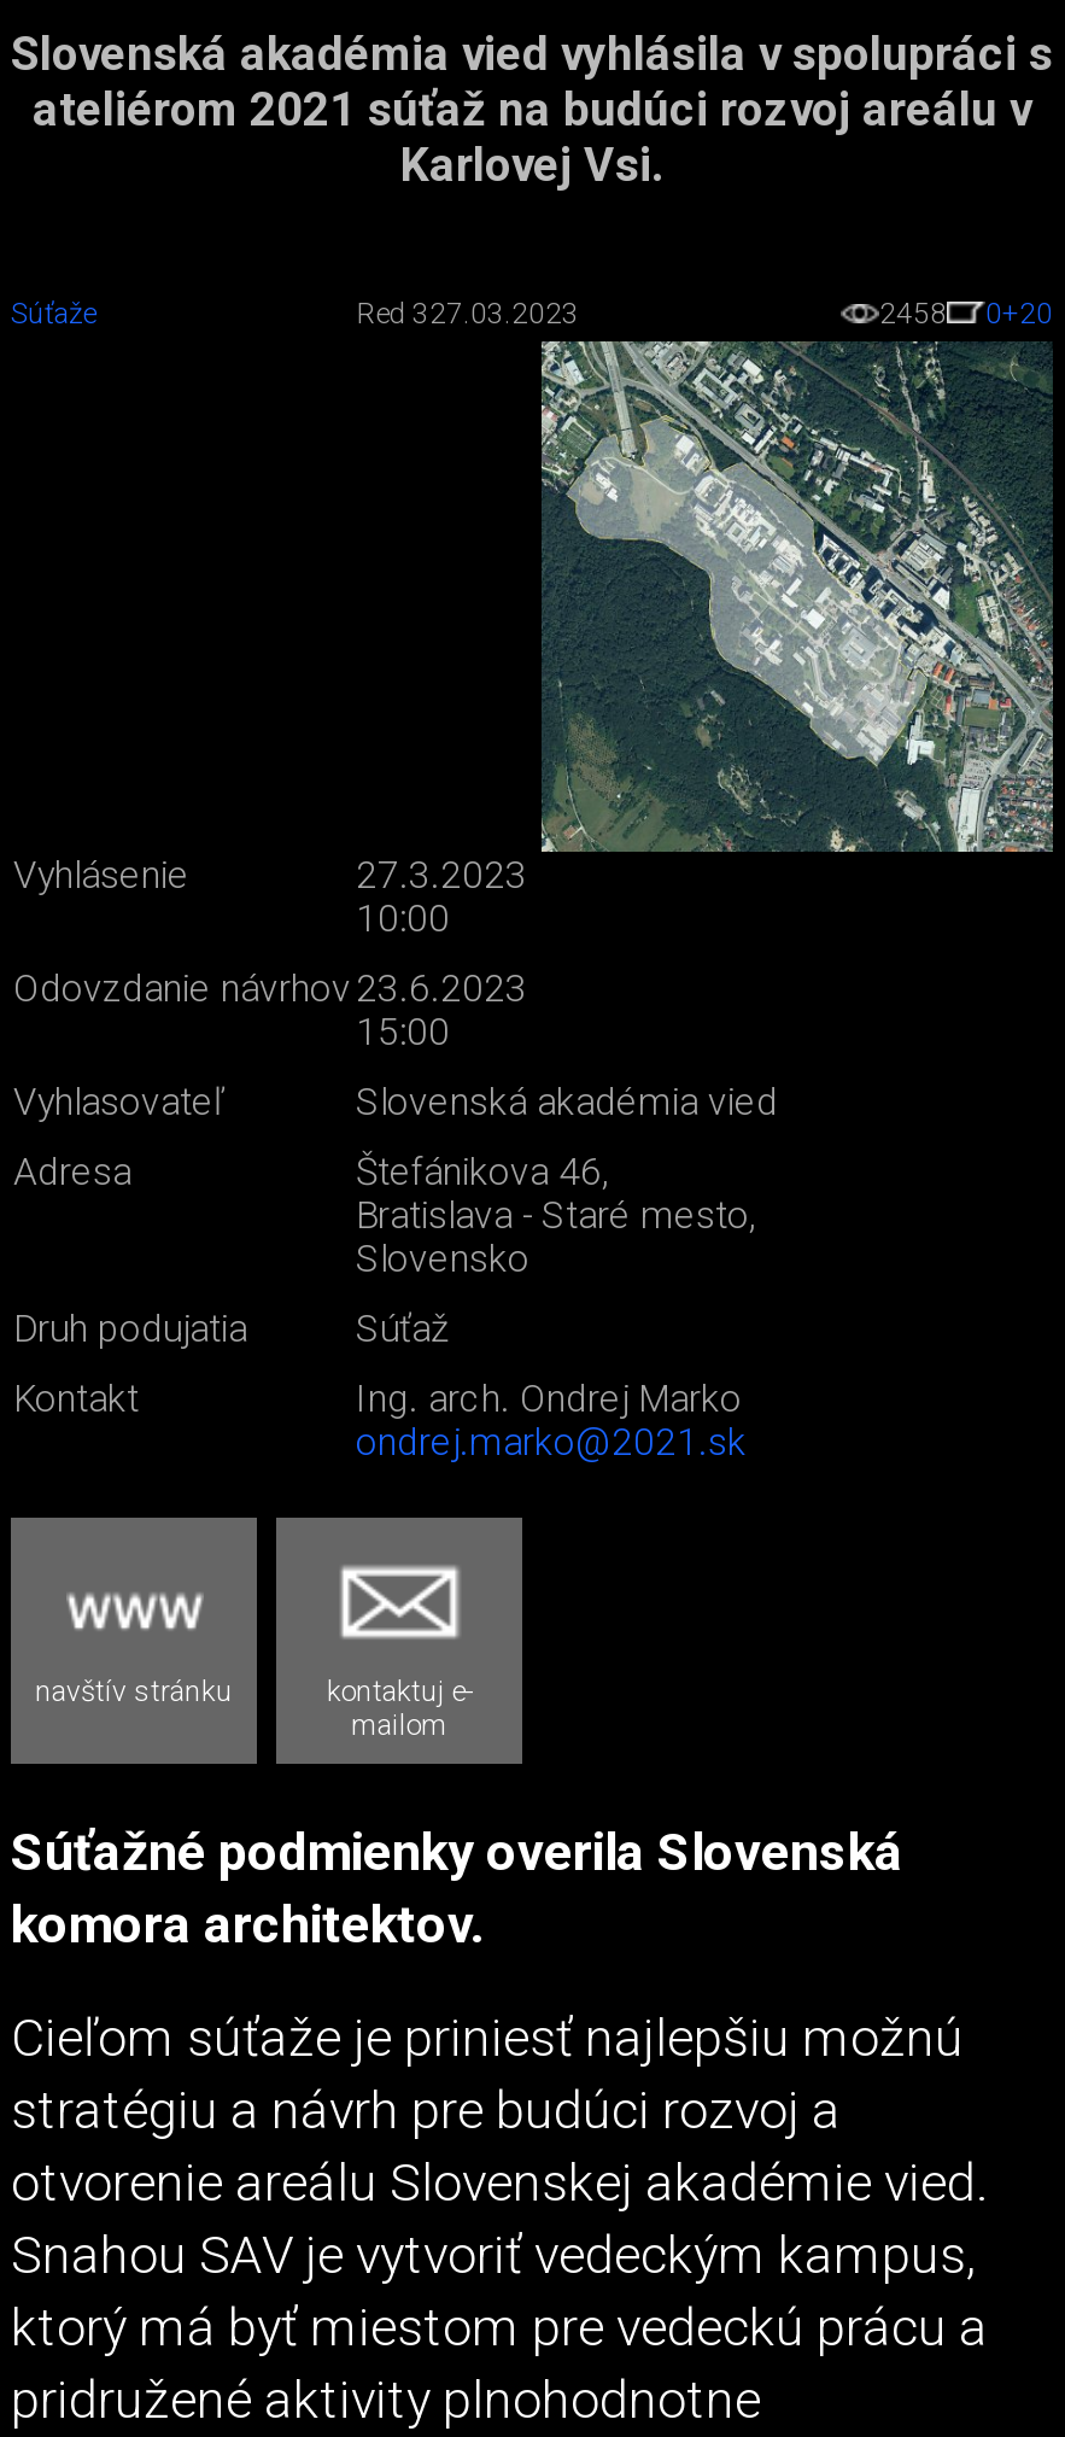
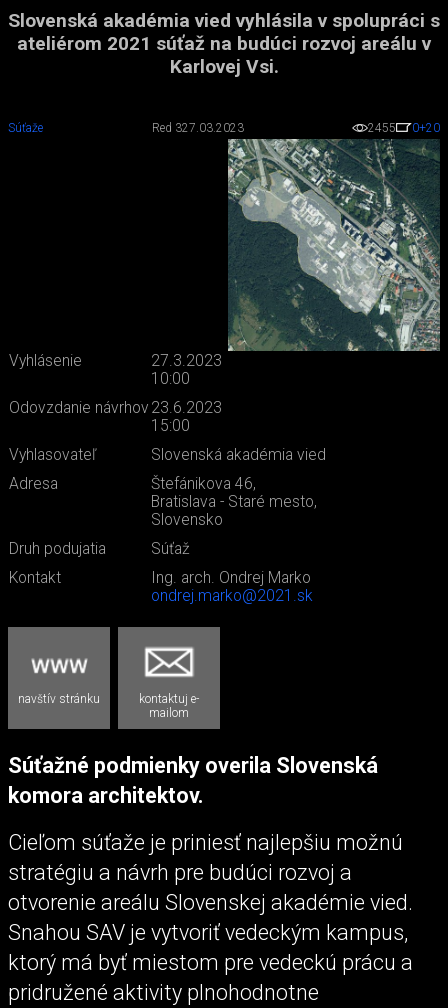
[879,298,1053,332] 2458 0+20 -> [368,121,440,135] 2455 0+20

